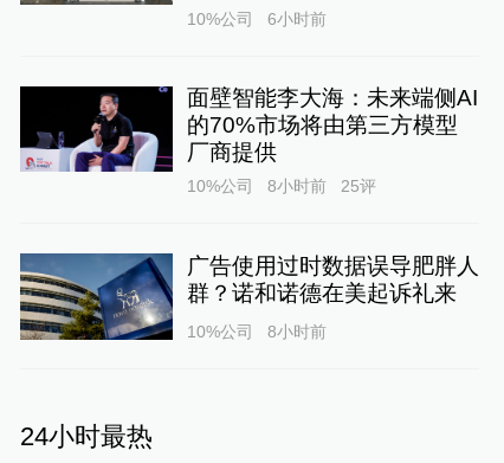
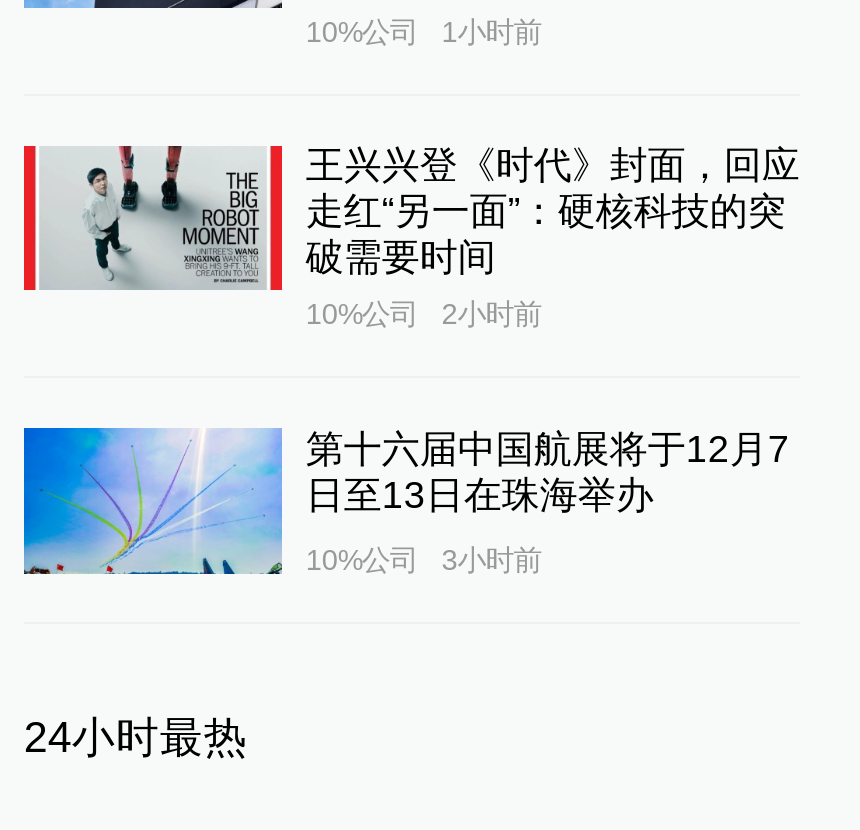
[187,9,326,28] 10%公司 6小时前 -> [306,15,542,47] 10%公司 1小时前
[19,85,478,173] [image] | 面壁智能李大海：未来端侧AI | 的70%市场将由第三方模型 | 厂商提供 -> [22,144,800,292] [image] | 王兴兴登《时代》封面，回应 | 走红“另一面”：硬核科技的突 | 破需要时间
[267,176,376,195] 8小时前 | 25评 -> [442,298,542,330] 2小时前
[19,252,479,341] [image] | 广告使用过时数据误导肥胖人 | 群？诺和诺德在美起诉礼来 -> [22,426,790,576] [image] | 第十六届中国航展将于12月7 | 日至13日在珠海举办
[187,322,326,341] 10%公司 8小时前 -> [306,544,542,576] 10%公司 3小时前

